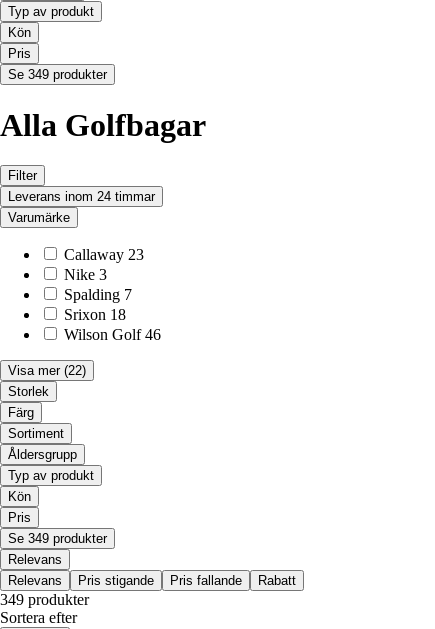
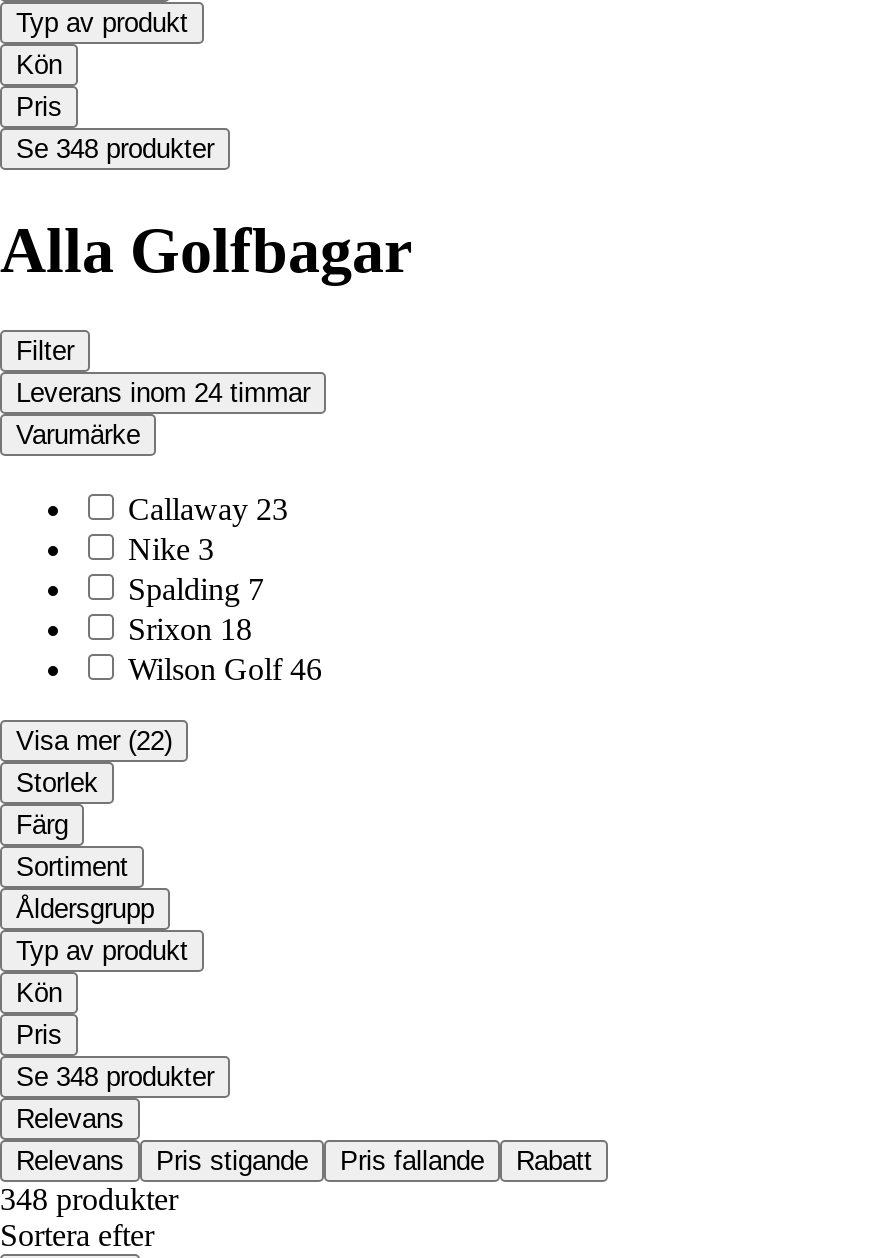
[8,67,107,82] Se 349 produkter -> [16,135,214,165] Se 348 produkter
[8,531,107,546] Se 349 produkter -> [16,1063,214,1093] Se 348 produkter
[0,591,89,608] 349 produkter -> [0,1183,178,1217] 348 produkter

